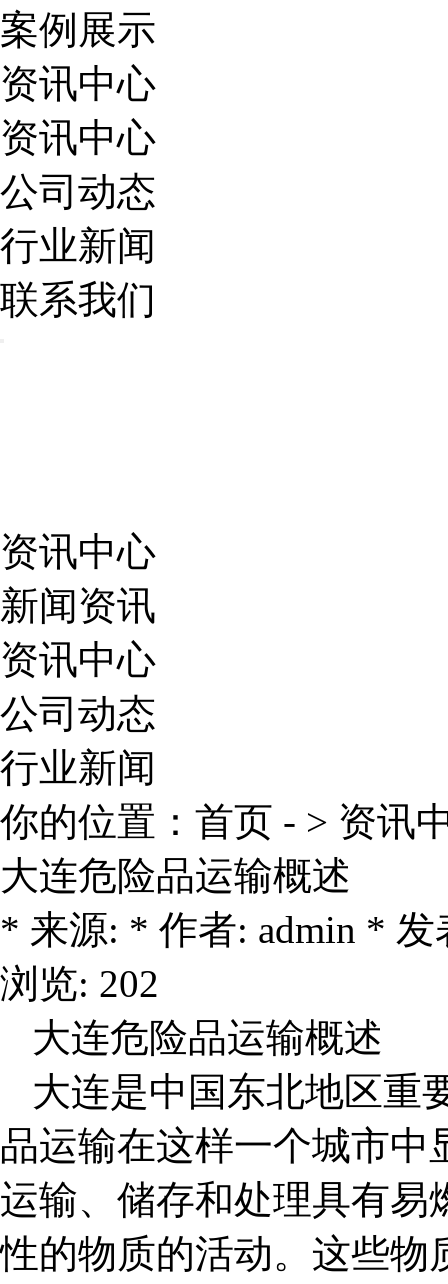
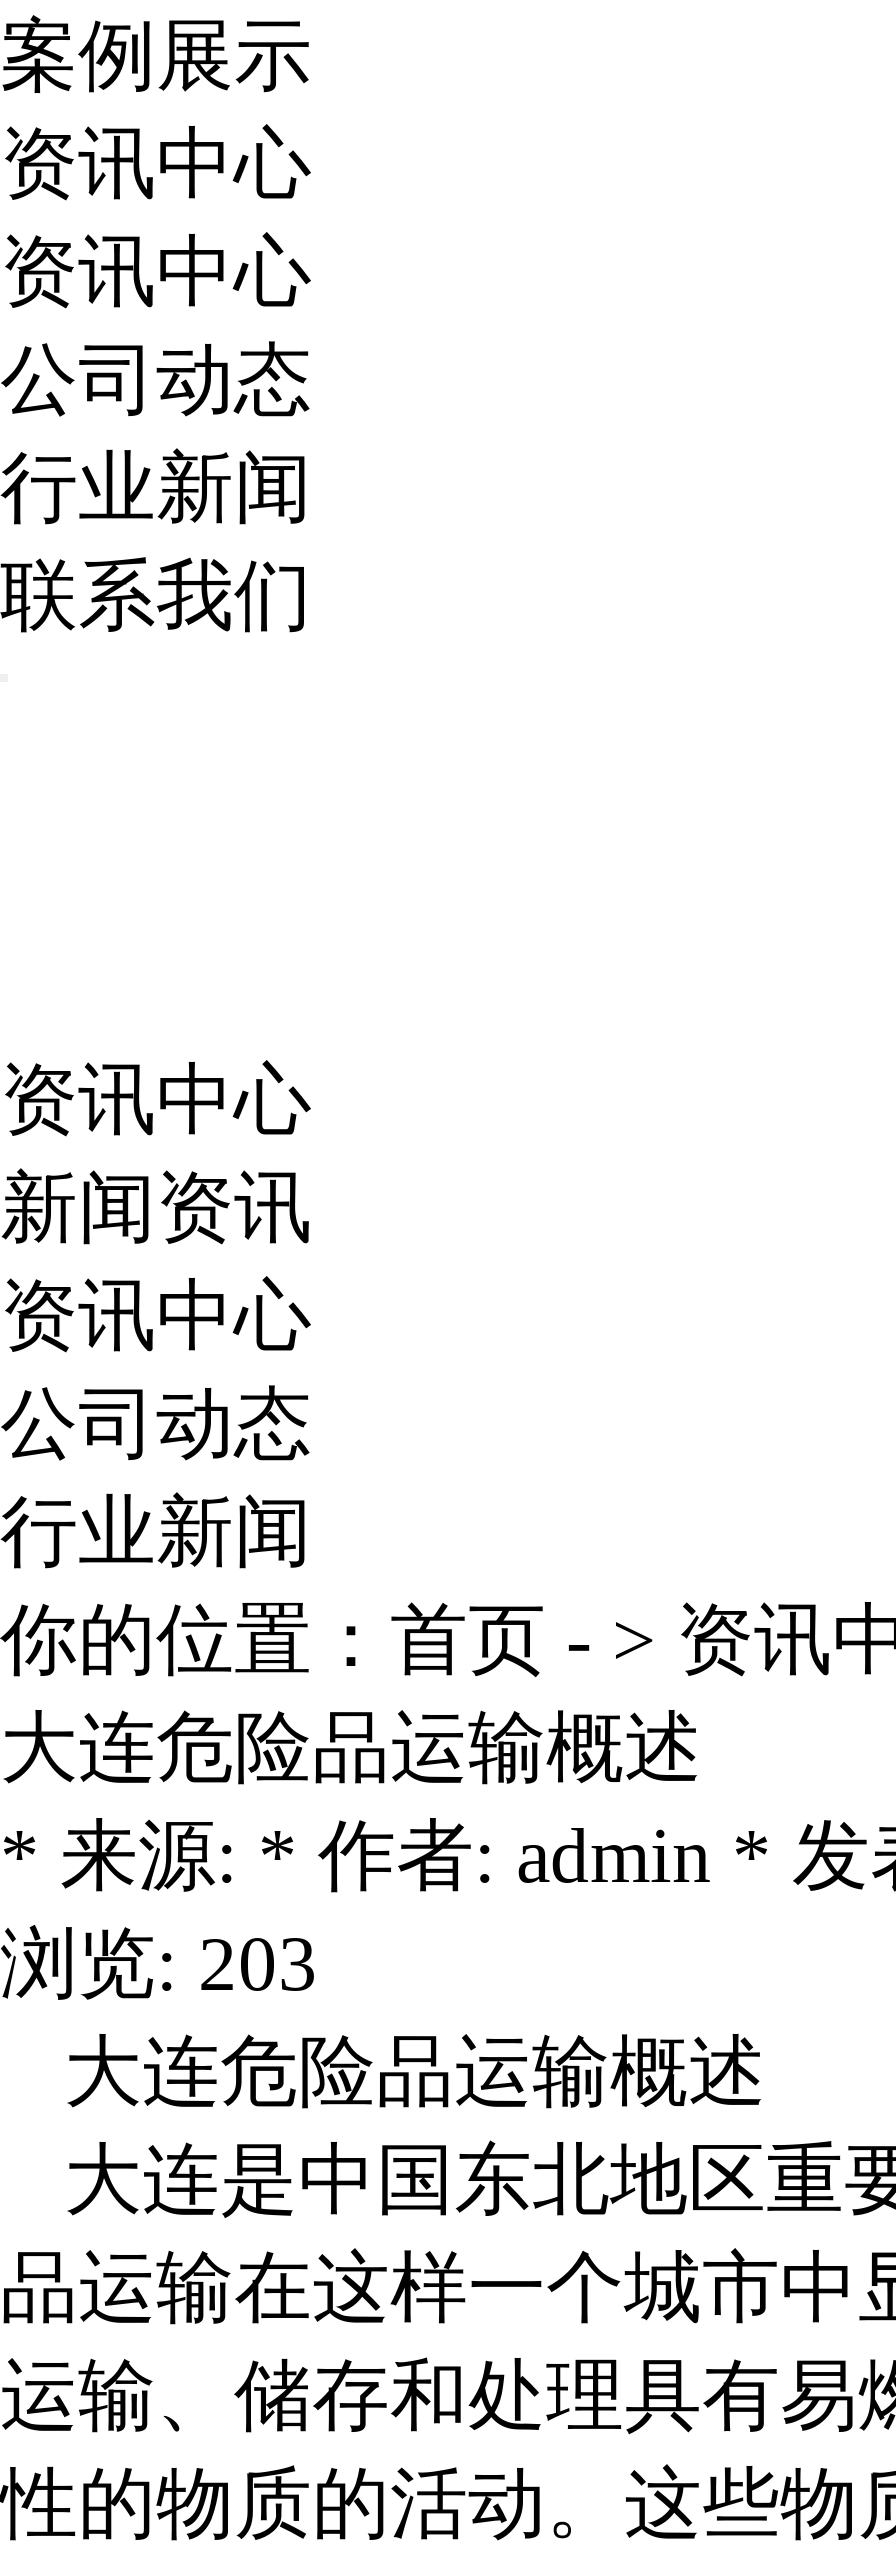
[0,962,159,1005] 浏览: 202 -> [0,1920,318,2006] 浏览: 203

